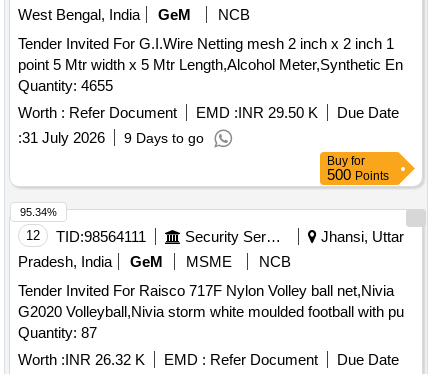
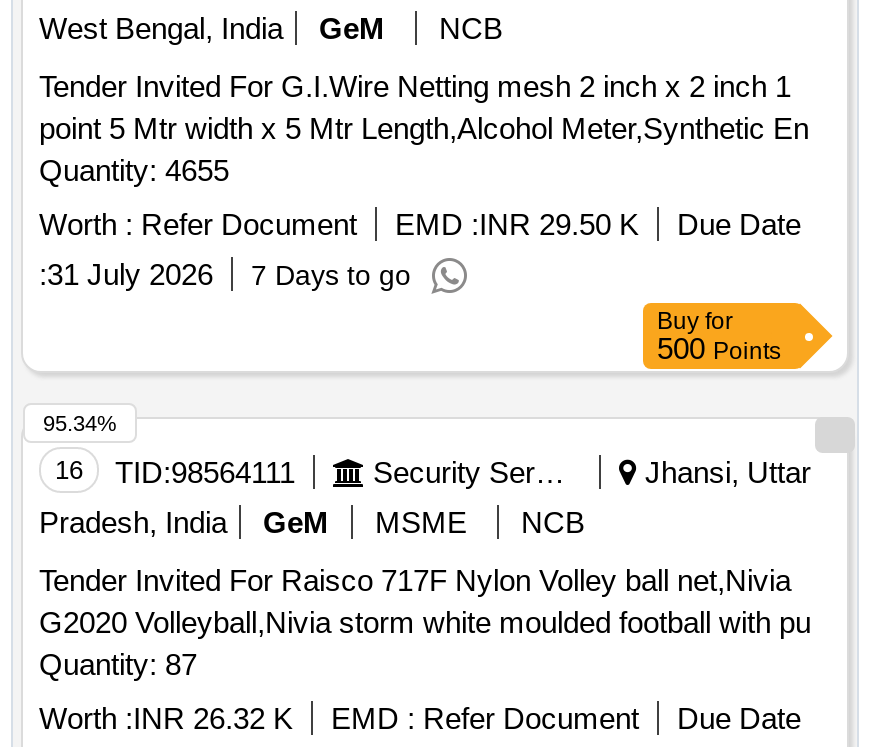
[18,129,204,146] :31 July 2026 9 Days to go -> [39,257,411,291] :31 July 2026 7 Days to go
[26,228,146,245] 12 TID:98564111 -> [55,455,295,489] 16 TID:98564111

